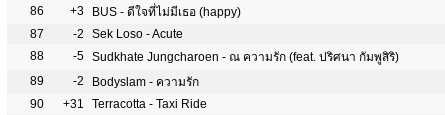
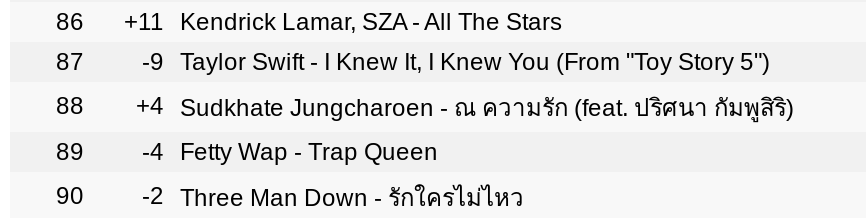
[70,4,241,19] +3 BUS - ดีใจที่ไม่มีเธอ (happy) -> [124,8,562,36] +11 Kendrick Lamar, SZA - All The Stars
[73,27,183,41] -2 Sek Loso - Acute -> [142,48,770,76] -9 Taylor Swift - I Knew It, I Knew You (From "Toy Story 5")
[73,49,399,64] -5 Sudkhate Jungcharoen - ณ ความรัก (feat. ปริศนา กัมพูสิริ) -> [136,92,794,122] +4 Sudkhate Jungcharoen - ณ ความรัก (feat. ปริศนา กัมพูสิริ)
[73,74,199,89] -2 Bodyslam - ความรัก -> [142,138,438,166] -4 Fetty Wap - Trap Queen
[63,97,207,111] +31 Terracotta - Taxi Ride -> [142,182,524,212] -2 Three Man Down - รักใครไม่ไหว

